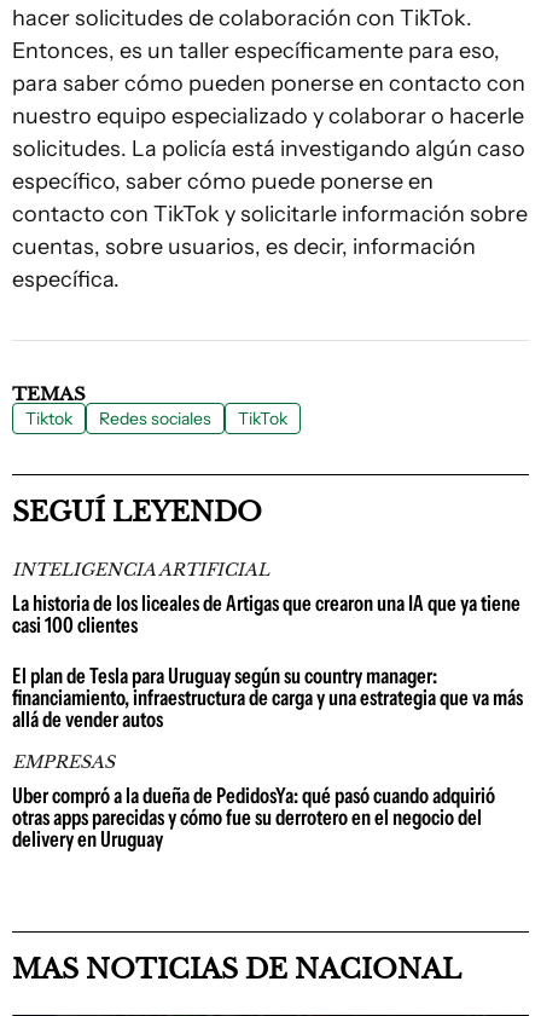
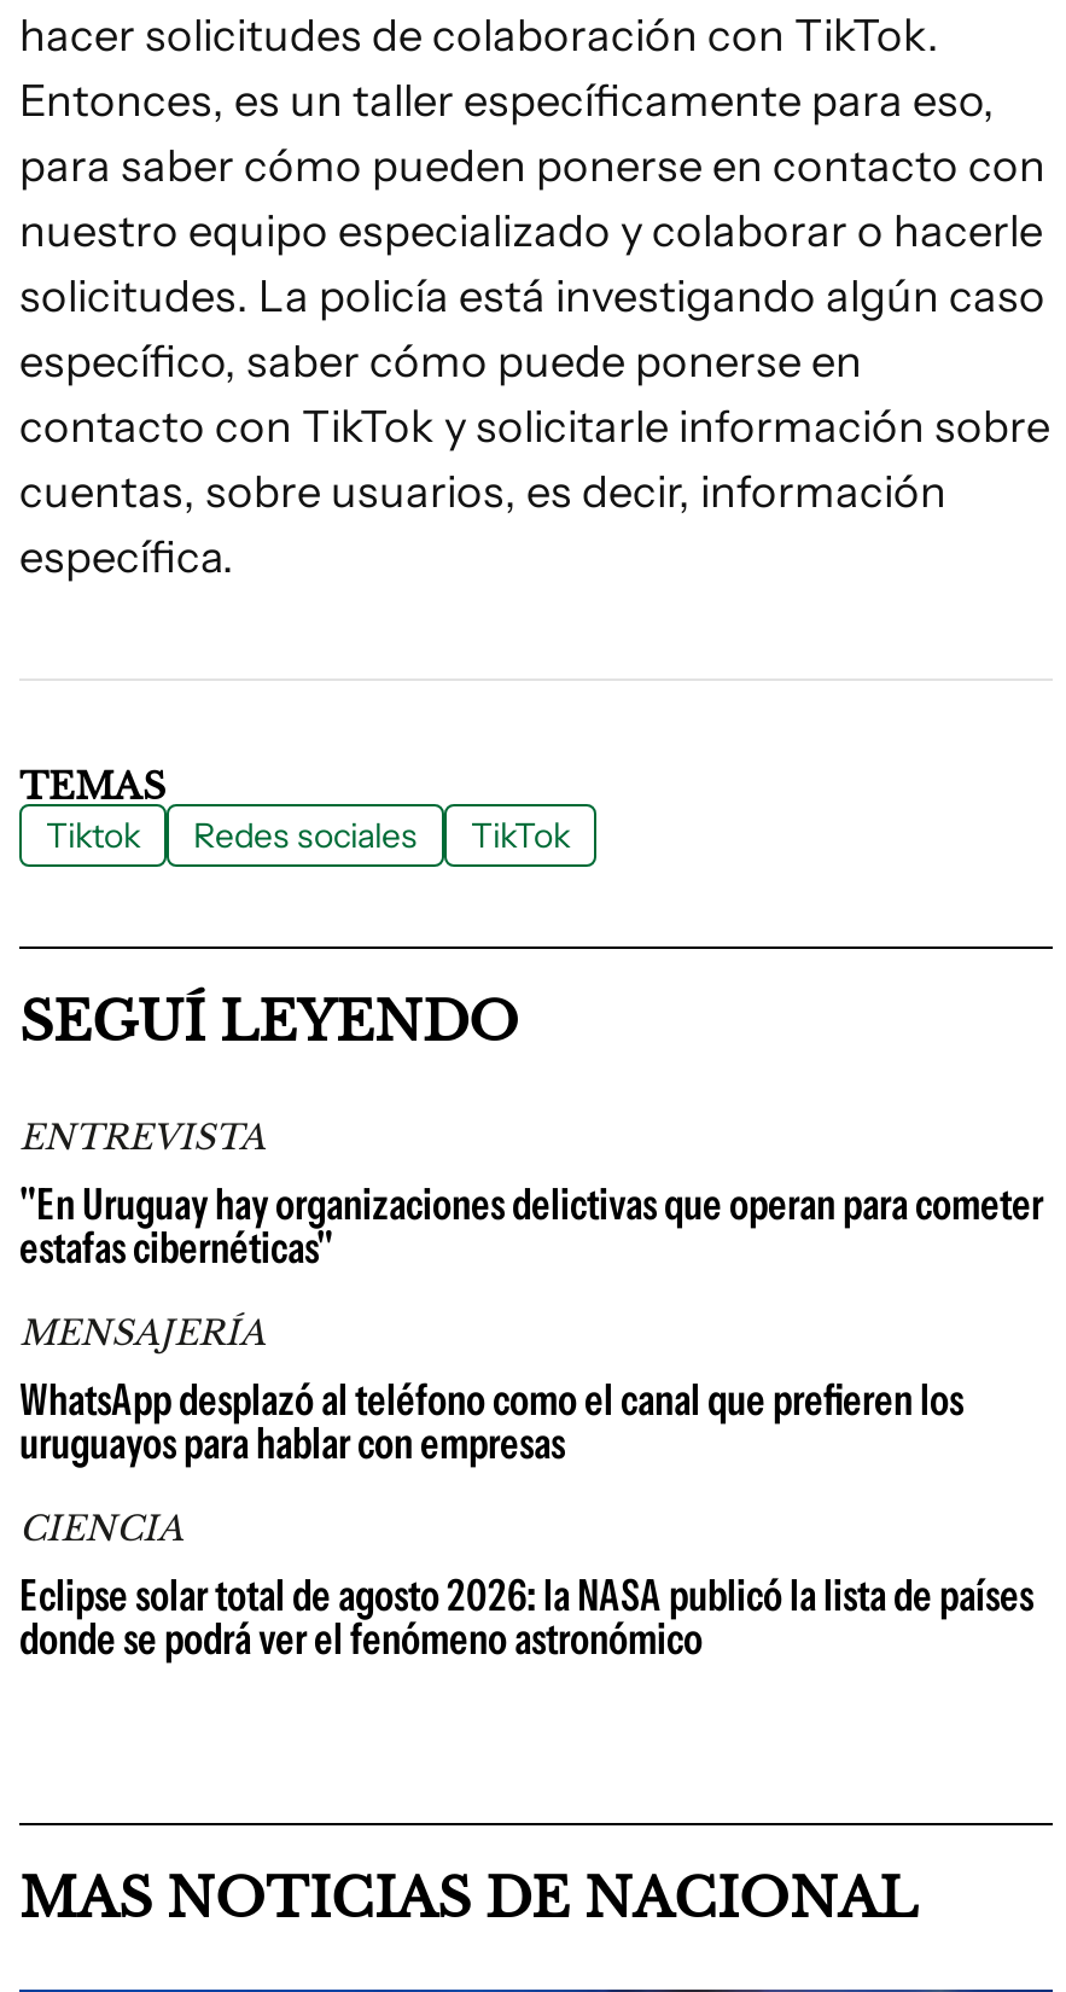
[12,559,520,639] INTELIGENCIA ARTIFICIAL | La historia de los liceales de Artigas que crearon una IA que ya tiene | casi 100 clientes -> [19,1116,1043,1275] ENTREVISTA | "En Uruguay hay organizaciones delictivas que operan para cometer | estafas cibernéticas"
[12,663,523,733] El plan de Tesla para Uruguay según su country manager: | financiamiento, infraestructura de carga y una estrategia que va más | allá de vender autos -> [19,1311,963,1470] MENSAJERÍA | WhatsApp desplazó al teléfono como el canal que prefieren los | uruguayos para hablar con empresas
[12,751,495,853] EMPRESAS | Uber compró a la dueña de PedidosYa: qué pasó cuando adquirió | otras apps parecidas y cómo fue su derrotero en el negocio del | delivery en Uruguay -> [19,1507,1033,1666] CIENCIA | Eclipse solar total de agosto 2026: la NASA publicó la lista de países | donde se podrá ver el fenómeno astronómico

